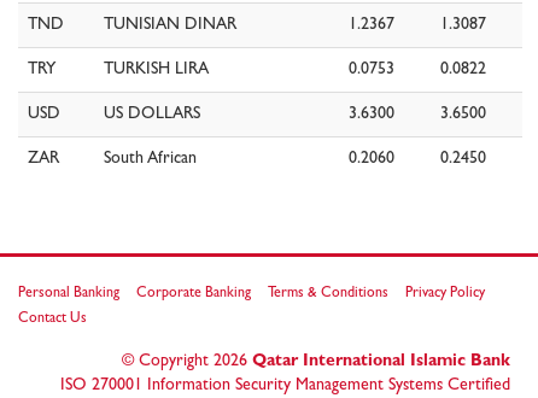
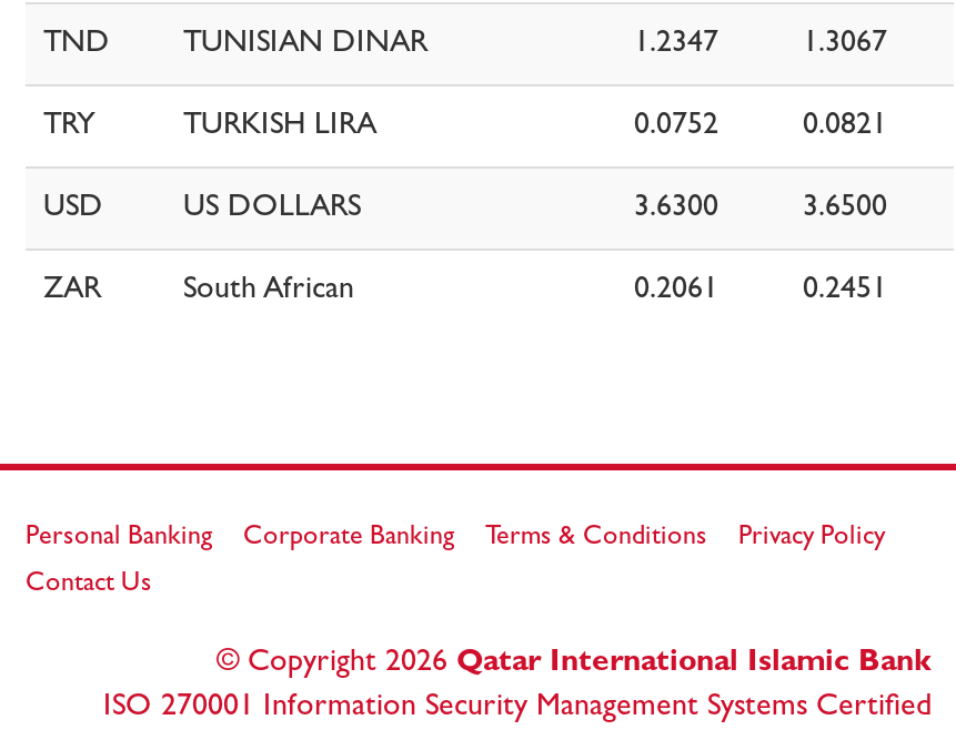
[349,17,394,34] 1.2367 -> [634,28,718,59] 1.2347
[440,17,486,34] 1.3087 -> [803,28,887,59] 1.3067
[349,61,394,78] 0.0753 -> [634,110,718,142] 0.0752
[440,61,486,78] 0.0822 -> [803,110,887,142] 0.0821
[349,151,394,167] 0.2060 -> [634,275,718,306] 0.2061
[440,151,486,167] 0.2450 -> [803,275,887,306] 0.2451

